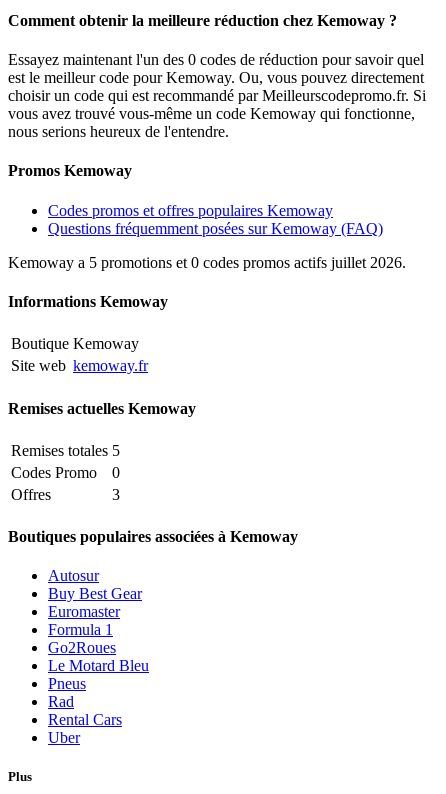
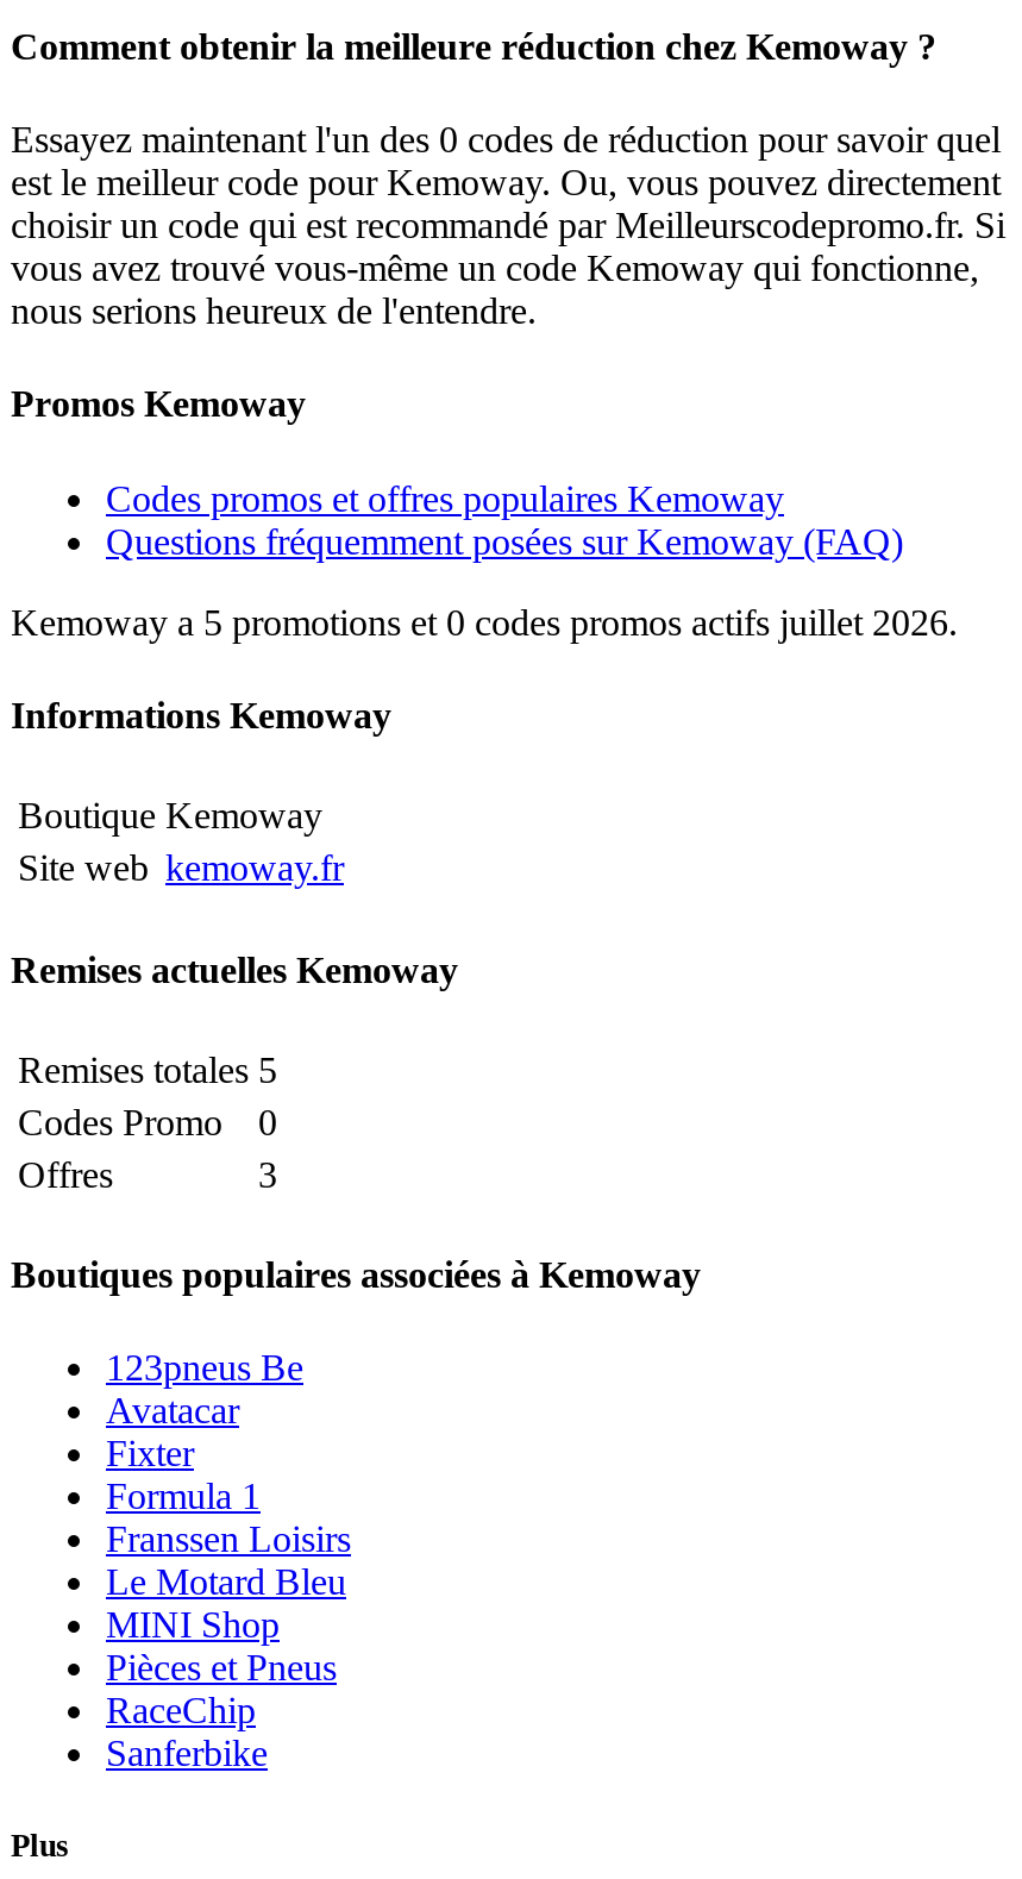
[48,567,142,620] Autosur | Buy Best Gear | Euromaster -> [106,1348,303,1474] 123pneus Be | Avatacar | Fixter
[48,639,116,656] Go2Roues -> [106,1519,351,1560] Franssen Loisirs
[48,675,122,746] Pneus | Rad | Rental Cars | Uber -> [106,1605,337,1774] MINI Shop | Pièces et Pneus | RaceChip | Sanferbike

